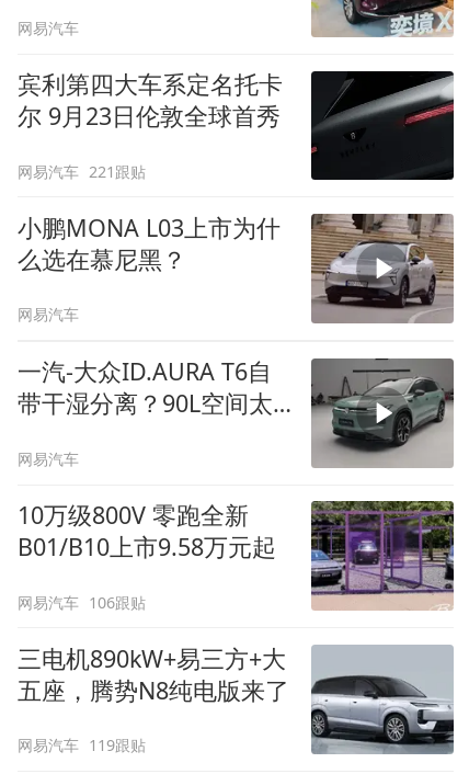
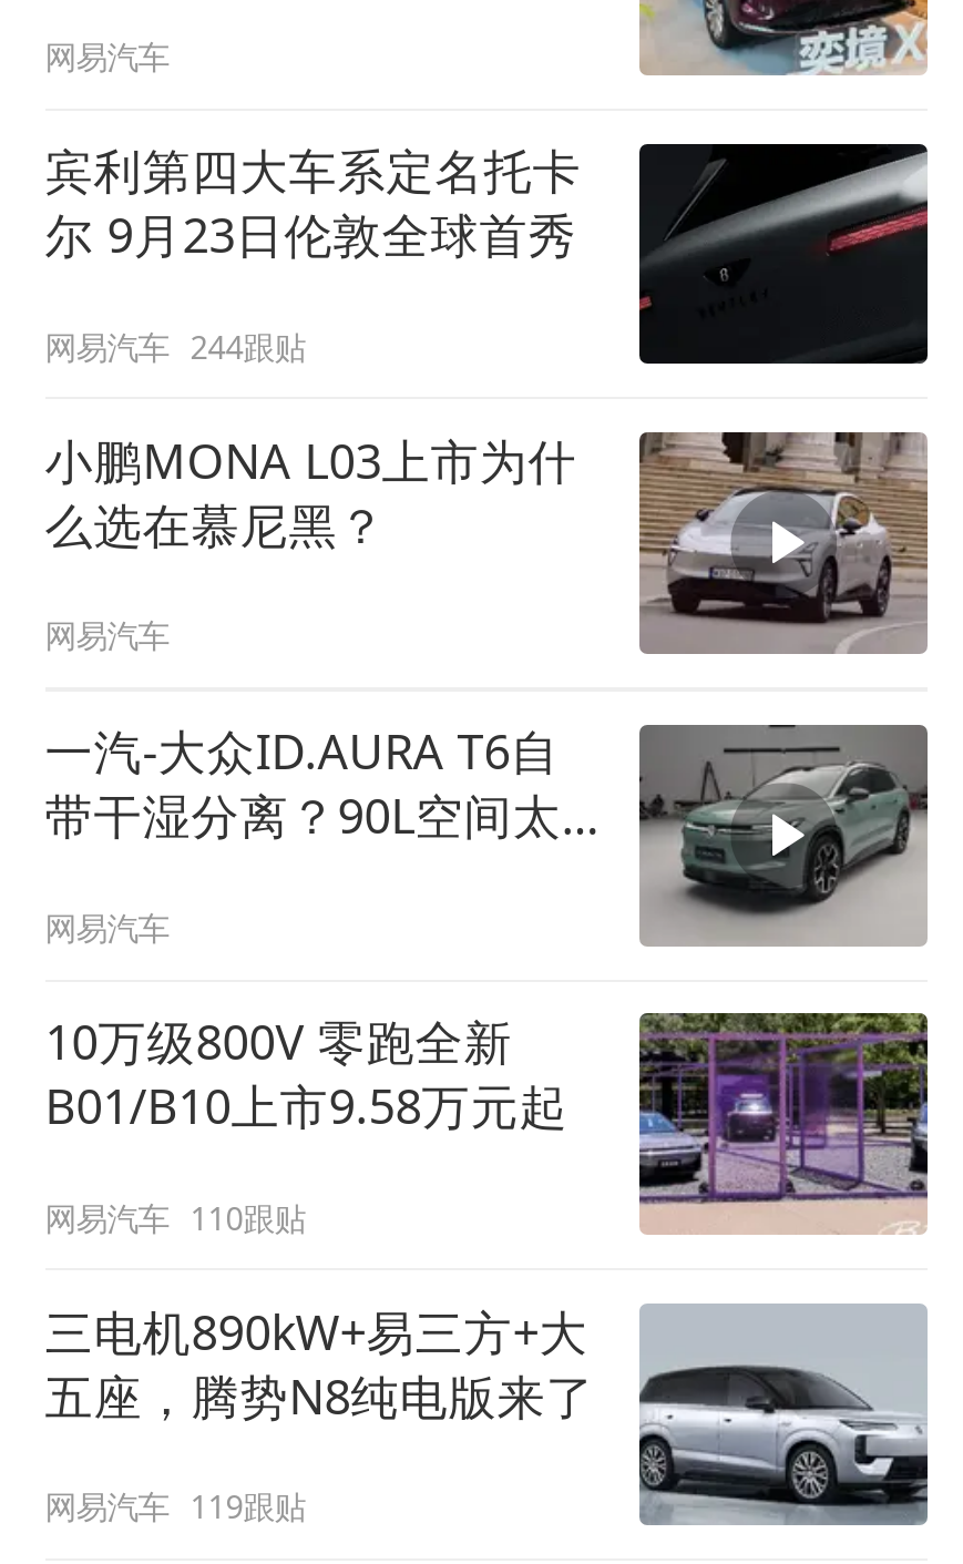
[17,161,146,182] 网易汽车 221跟贴 -> [45,325,305,367] 网易汽车 244跟贴
[17,592,146,612] 网易汽车 106跟贴 -> [45,1196,305,1238] 网易汽车 110跟贴

